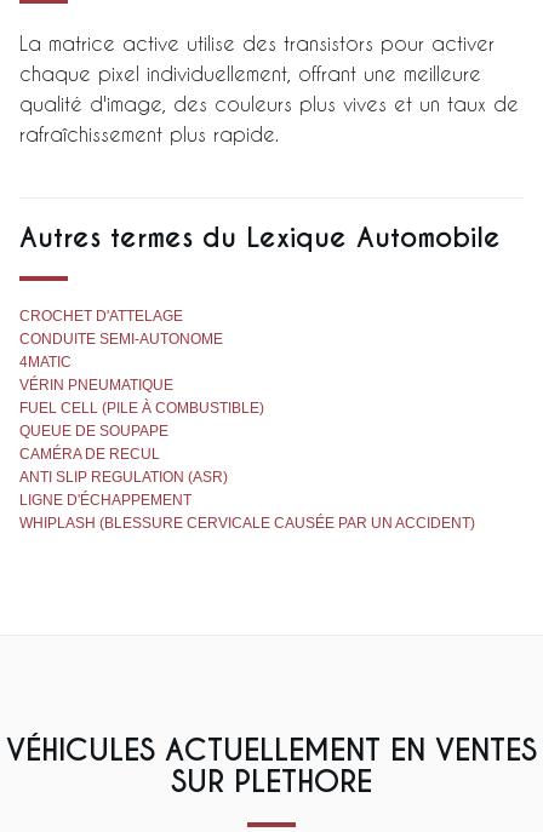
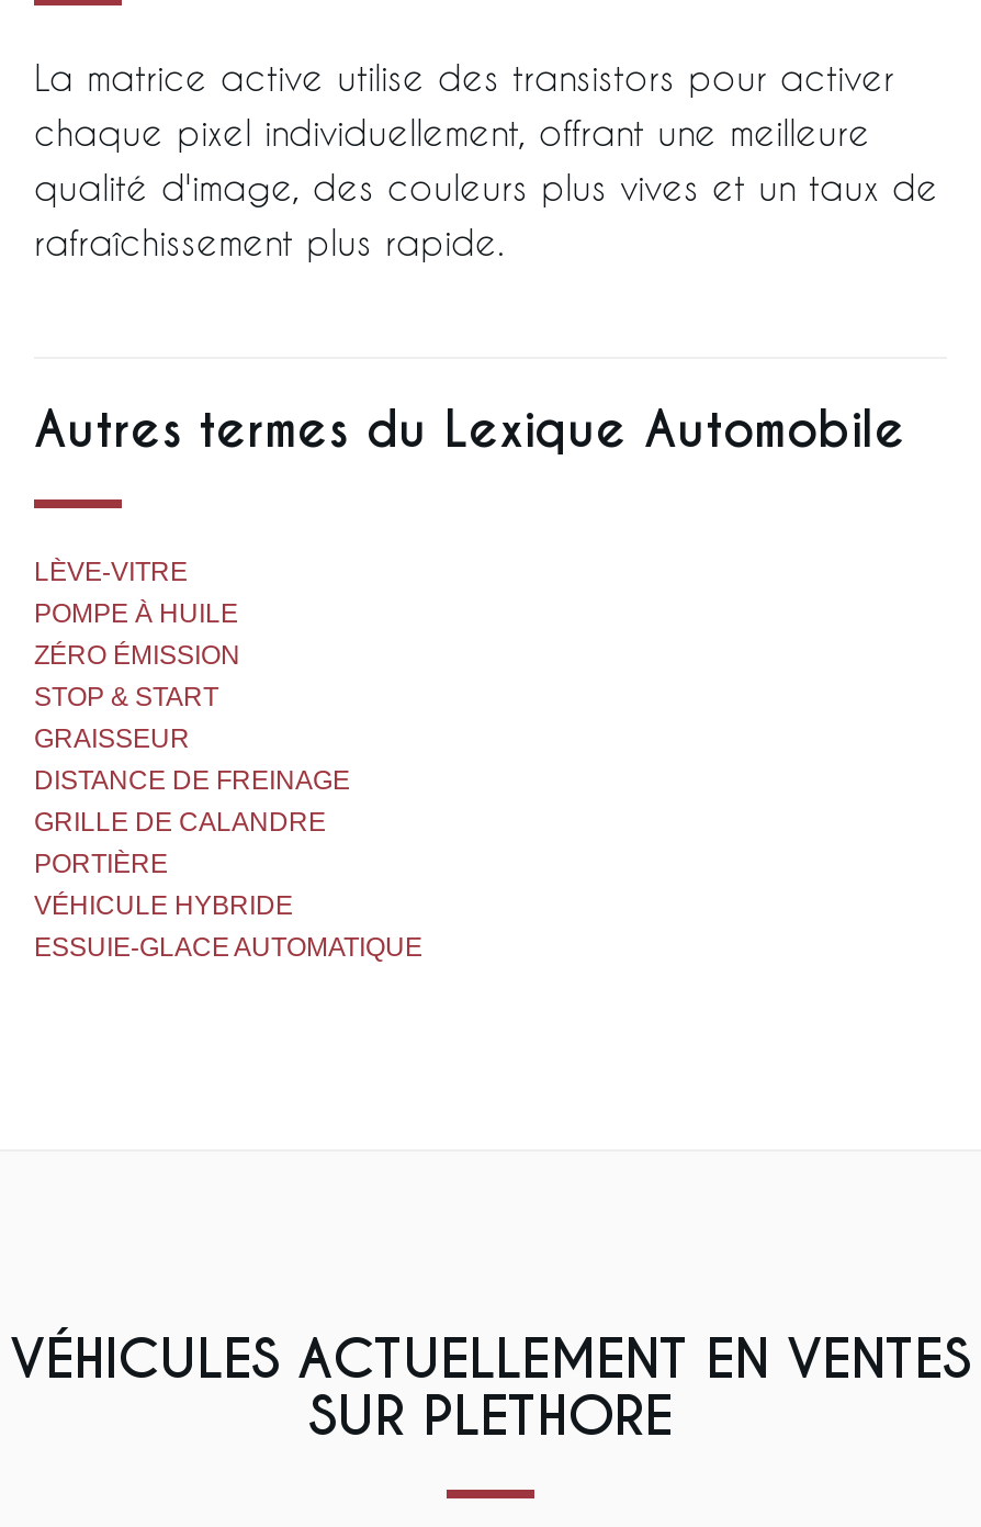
[19,308,475,532] CROCHET D'ATTELAGE | CONDUITE SEMI-AUTONOME | 4MATIC | VÉRIN PNEUMATIQUE | FUEL CELL (PILE À COMBUSTIBLE) | QUEUE DE SOUPAPE | CAMÉRA DE RECUL | ANTI SLIP REGULATION (ASR) | LIGNE D'ÉCHAPPEMENT | WHIPLASH (BLESSURE CERVICALE CAUSÉE PAR UN ACCIDENT) -> [34,557,422,963] LÈVE-VITRE | POMPE À HUILE | ZÉRO ÉMISSION | STOP & START | GRAISSEUR | DISTANCE DE FREINAGE | GRILLE DE CALANDRE | PORTIÈRE | VÉHICULE HYBRIDE | ESSUIE-GLACE AUTOMATIQUE

